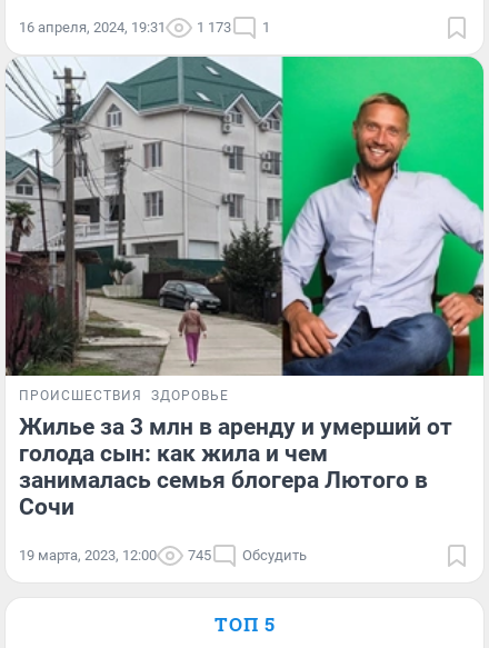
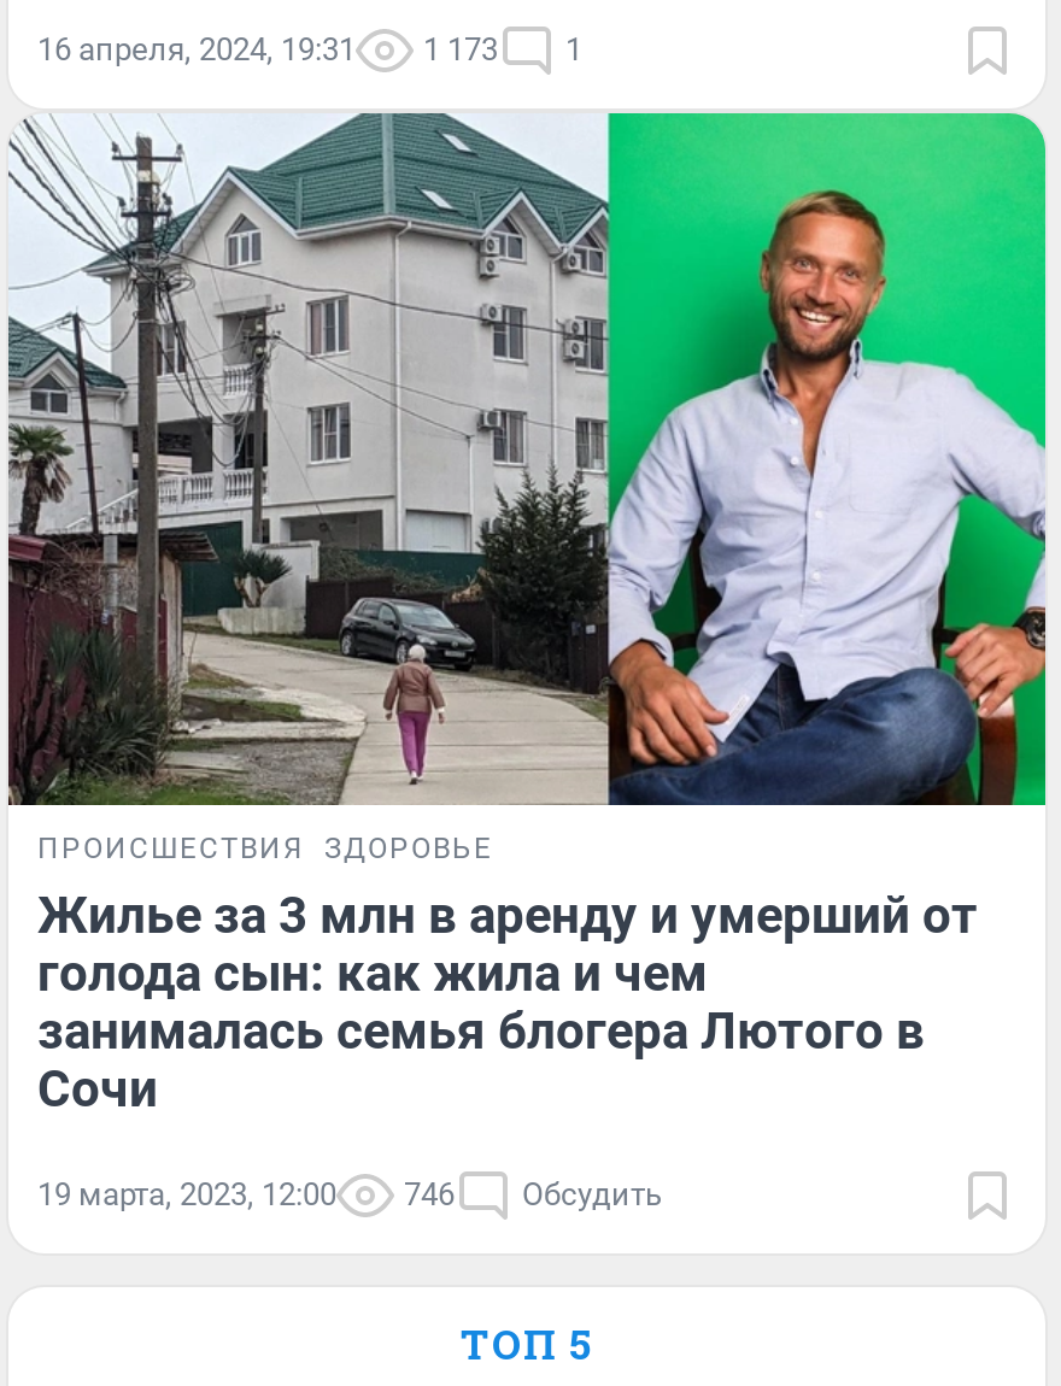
[19,546,307,563] 19 марта, 2023, 12:00 745 Обсудить -> [37,1175,662,1211] 19 марта, 2023, 12:00 746 Обсудить

